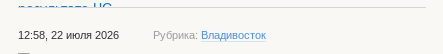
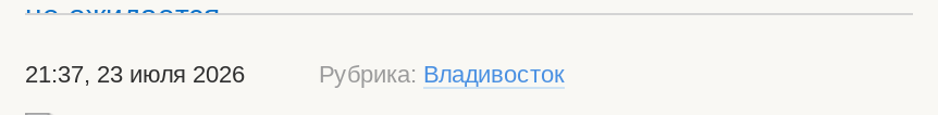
[18,29,119,41] 12:58, 22 июля 2026 -> [25,61,245,87] 21:37, 23 июля 2026

